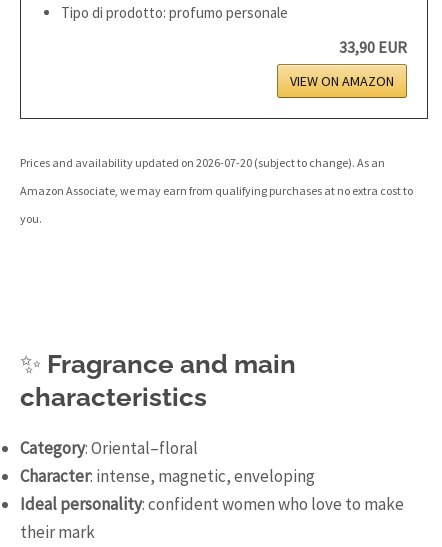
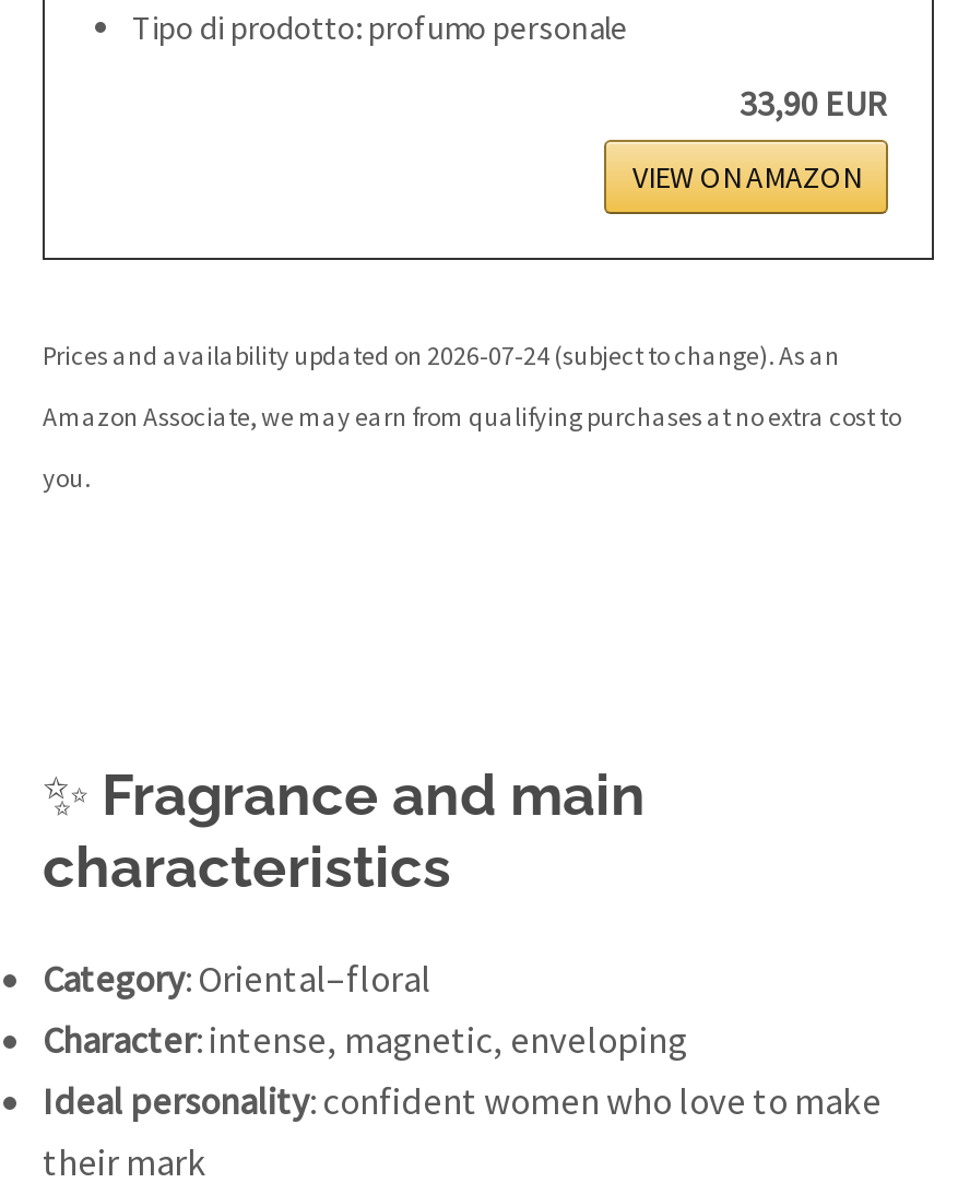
[20,155,385,170] Prices and availability updated on 2026-07-20 (subject to change). As an -> [43,339,840,372] Prices and availability updated on 2026-07-24 (subject to change). As an

